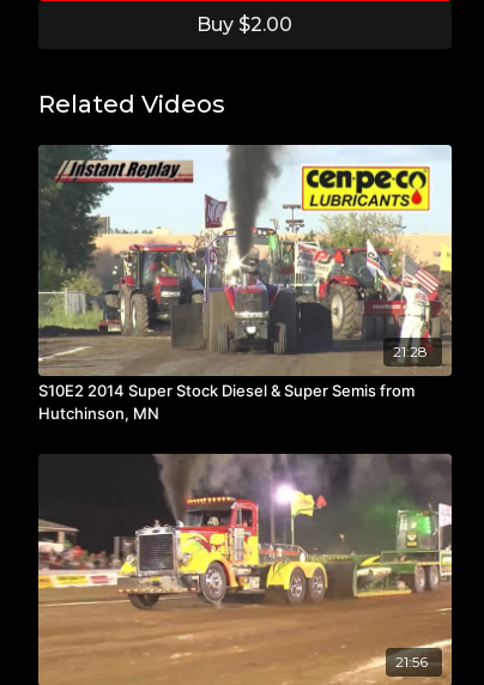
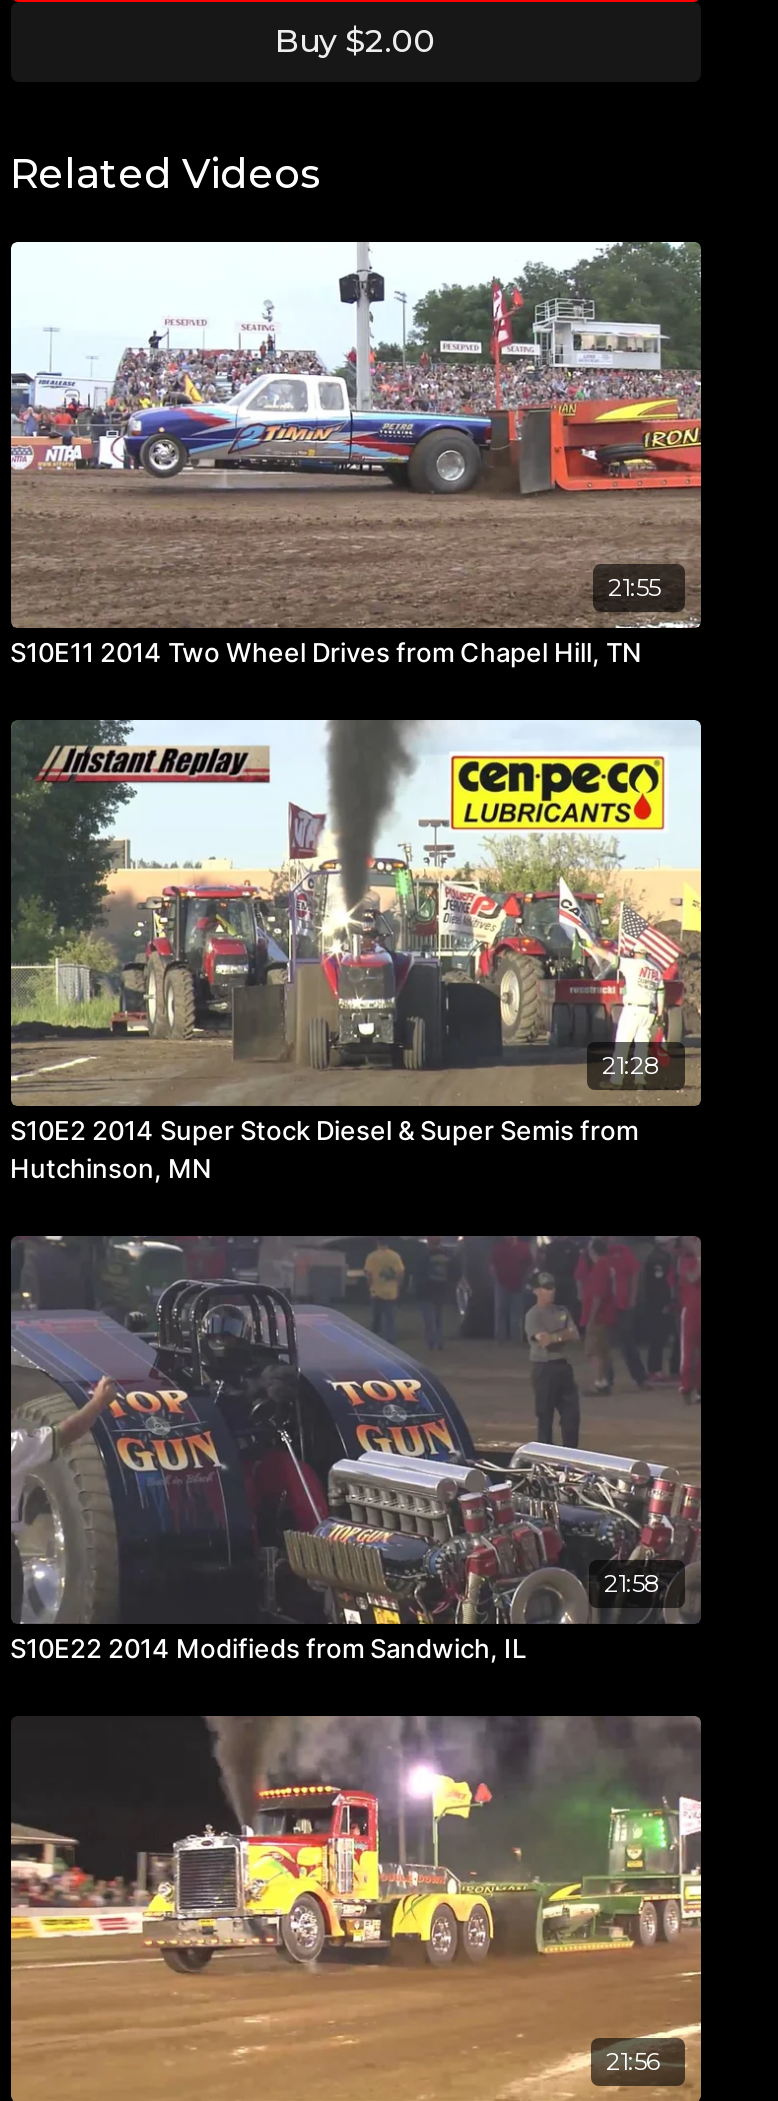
none -> [9,240,703,669] [image] | 21:55 | S10E11 2014 Two Wheel Drives from Chapel Hill, TN
none -> [10,1234,701,1663] [image] | 21:58 | S10E22 2014 Modifieds from Sandwich, IL

